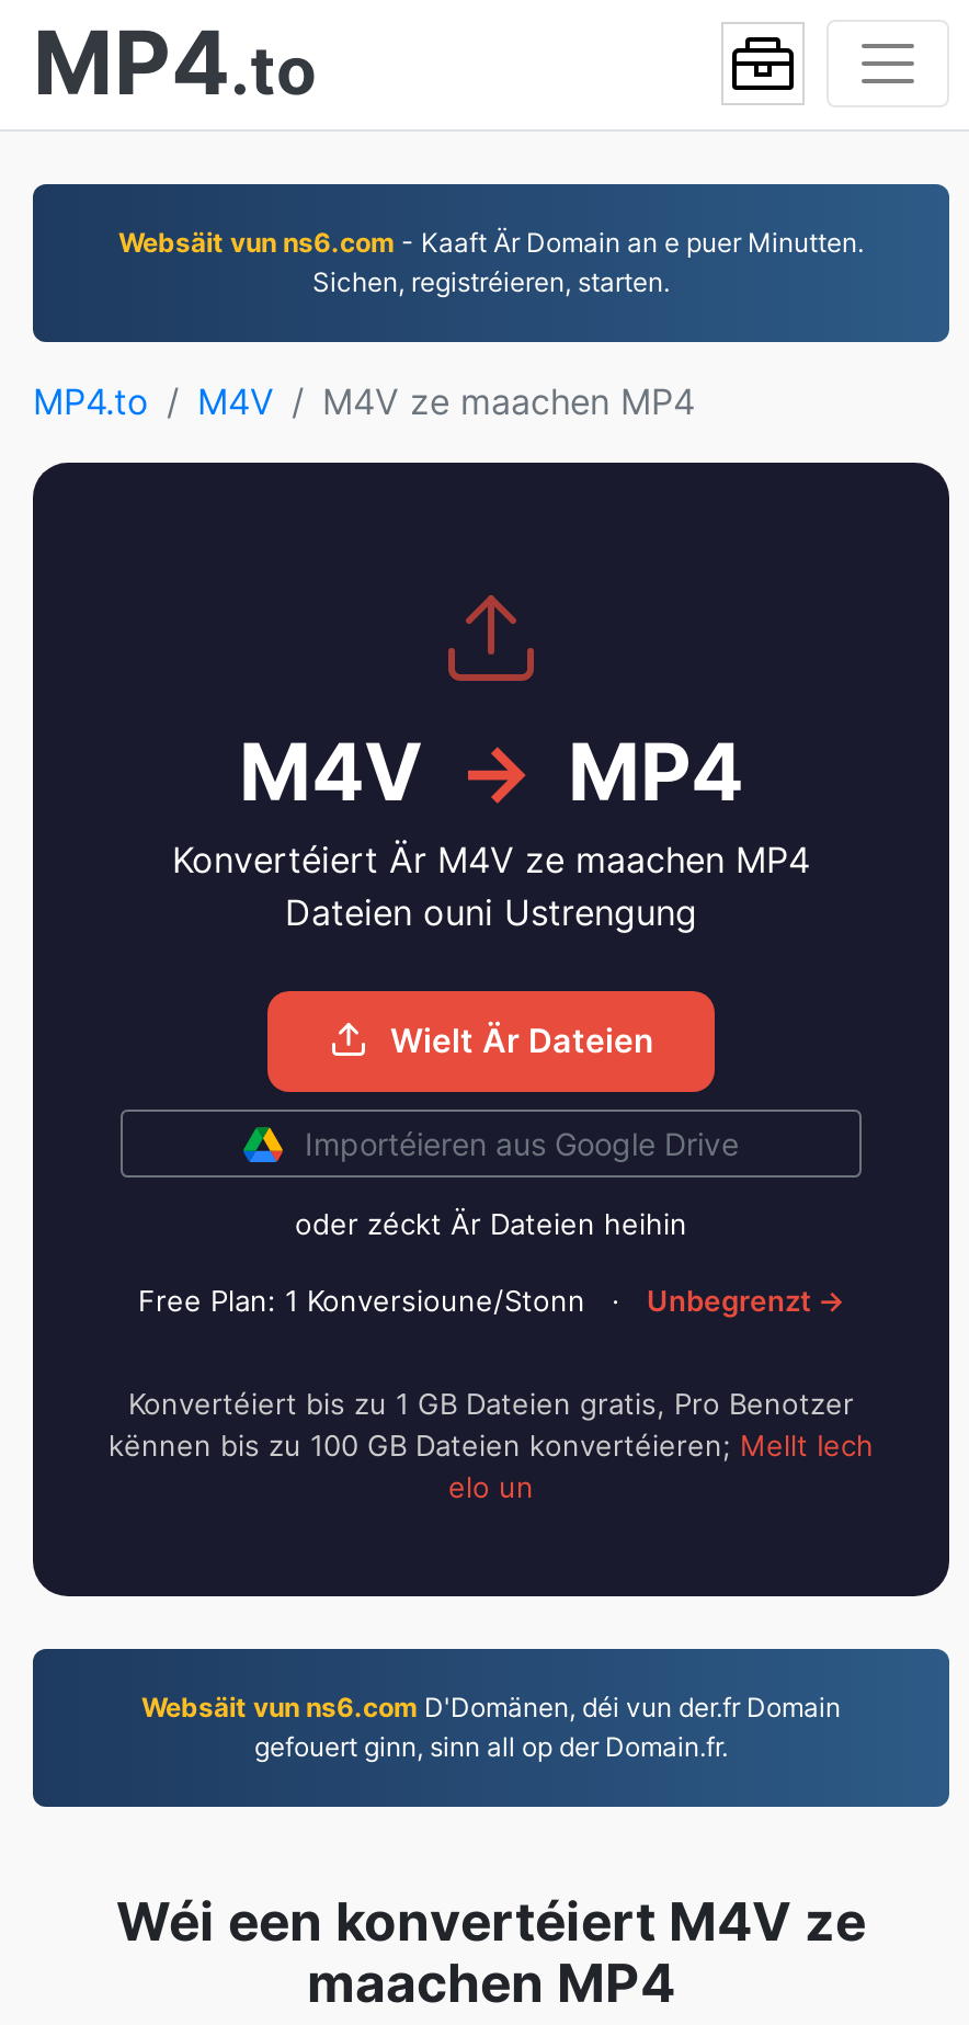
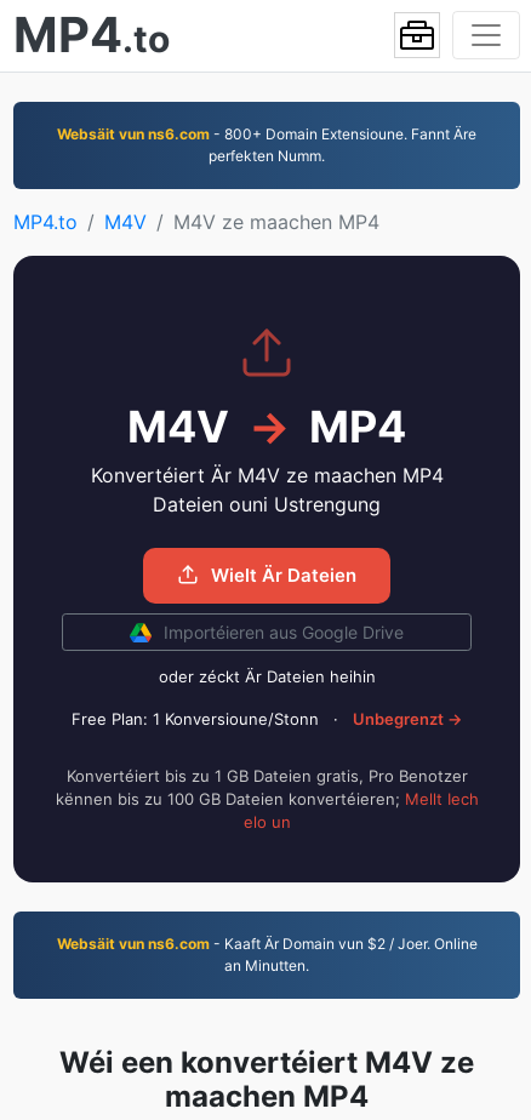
[118,226,864,298] Websäit vun ns6.com - Kaaft Är Domain an e puer Minutten. | Sichen, registréieren, starten. -> [57,125,476,165] Websäit vun ns6.com - 800+ Domain Extensioune. Fannt Äre | perfekten Numm.
[141,1691,841,1763] Websäit vun ns6.com D'Domänen, déi vun der.fr Domain | gefouert ginn, sinn all op der Domain.fr. -> [56,935,477,975] Websäit vun ns6.com - Kaaft Är Domain vun $2 / Joer. Online | an Minutten.

